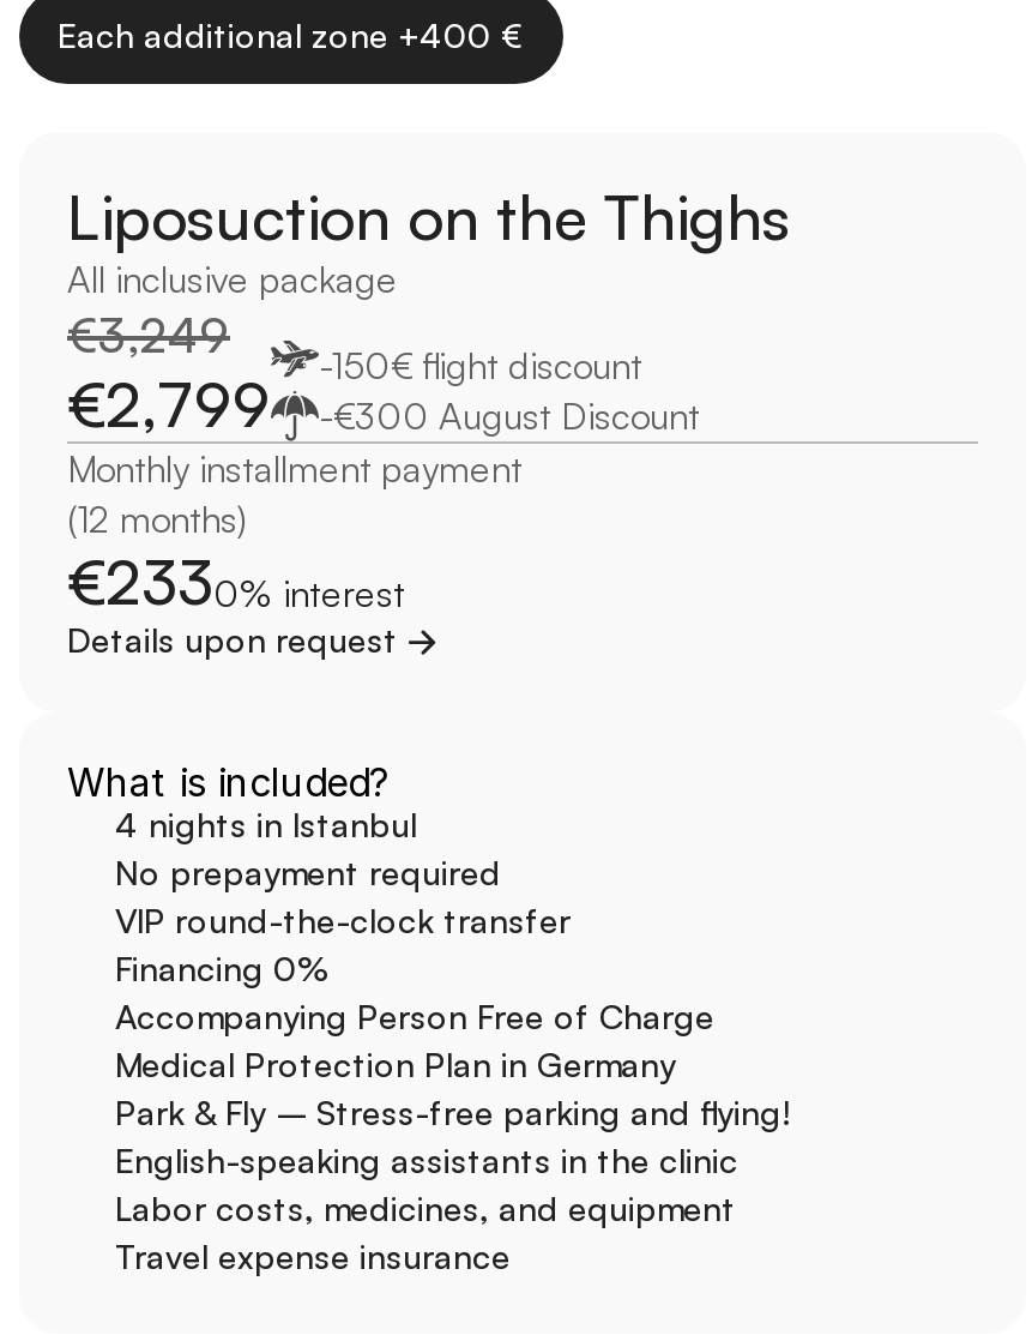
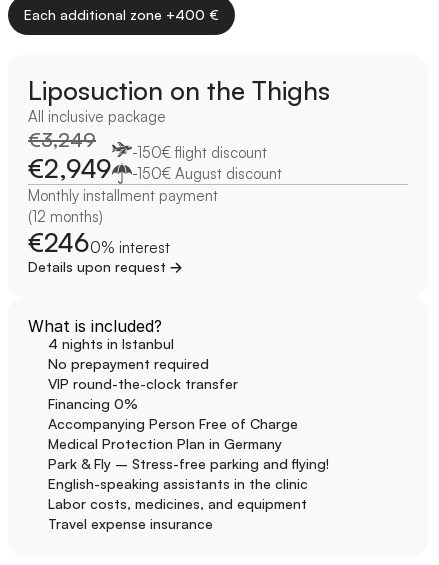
[67,365,271,441] €2,799 -> [28,152,112,184] €2,949
[319,393,700,439] -€300 August Discount -> [132,164,282,183] -150€ August discount
[67,542,405,619] €2330% interest -> [28,226,170,258] €2460% interest

